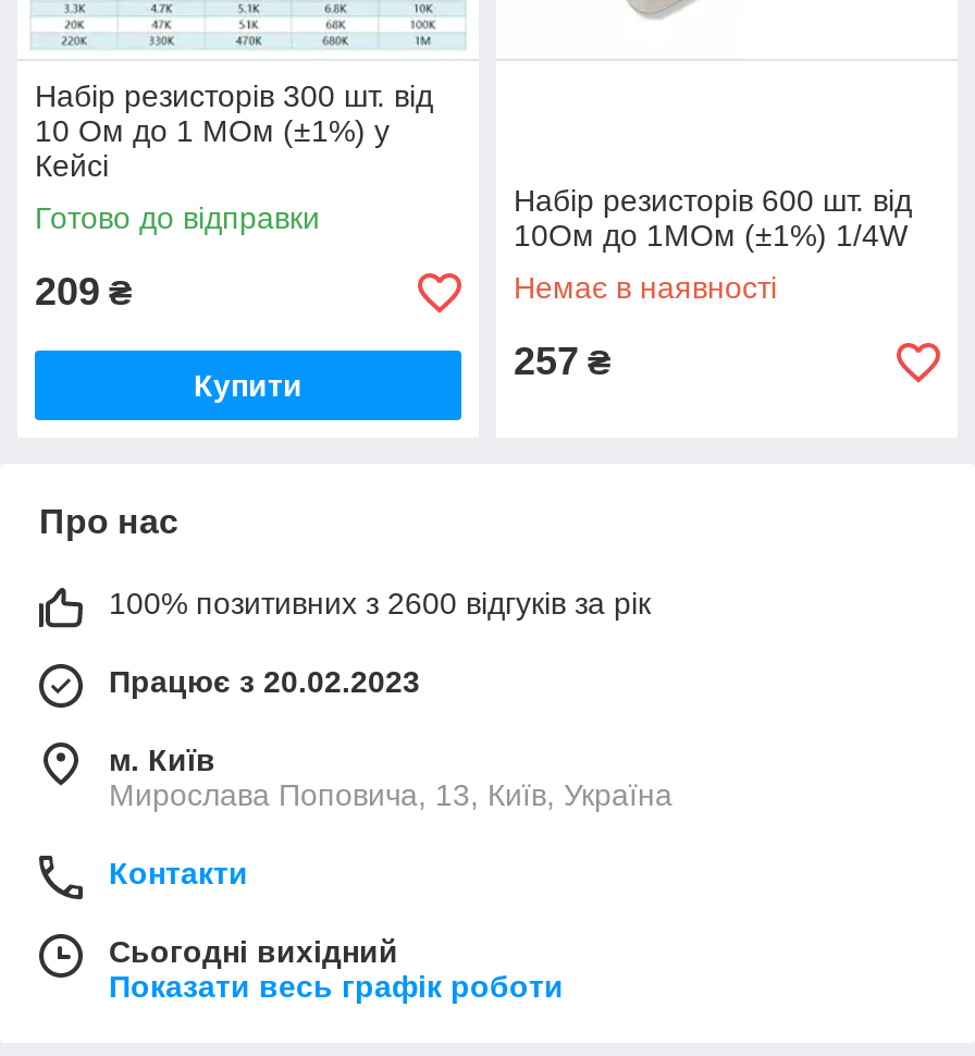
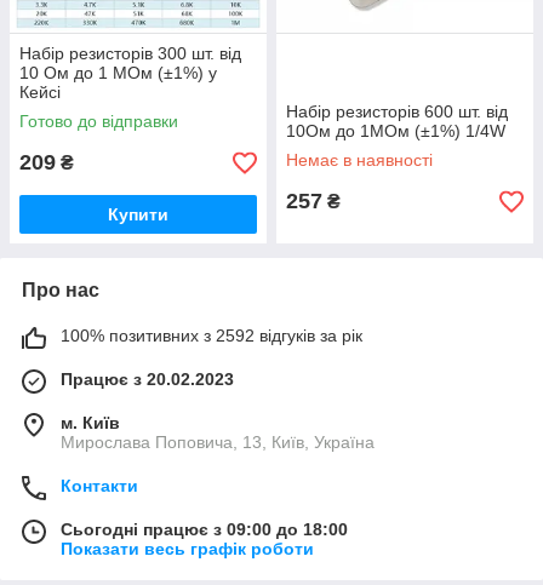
[109,586,651,621] 100% позитивних з 2600 відгуків за рік -> [61,326,362,345] 100% позитивних з 2592 відгуків за рік
[109,934,398,969] Сьогодні вихідний -> [61,520,348,539] Сьогодні працює з 09:00 до 18:00

